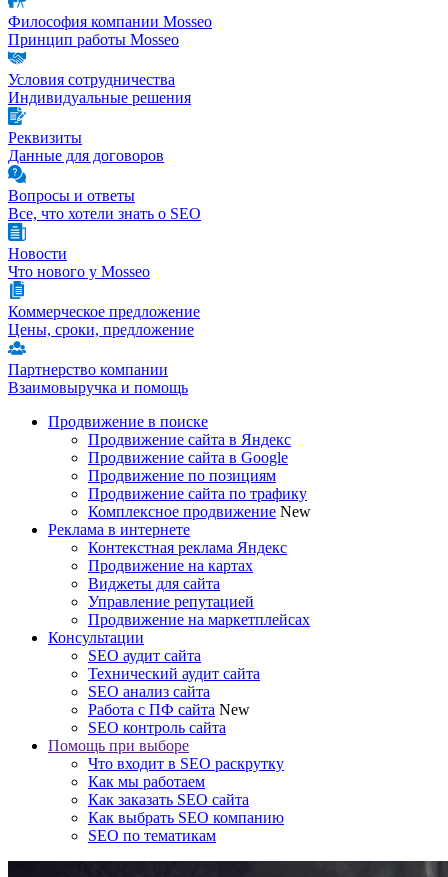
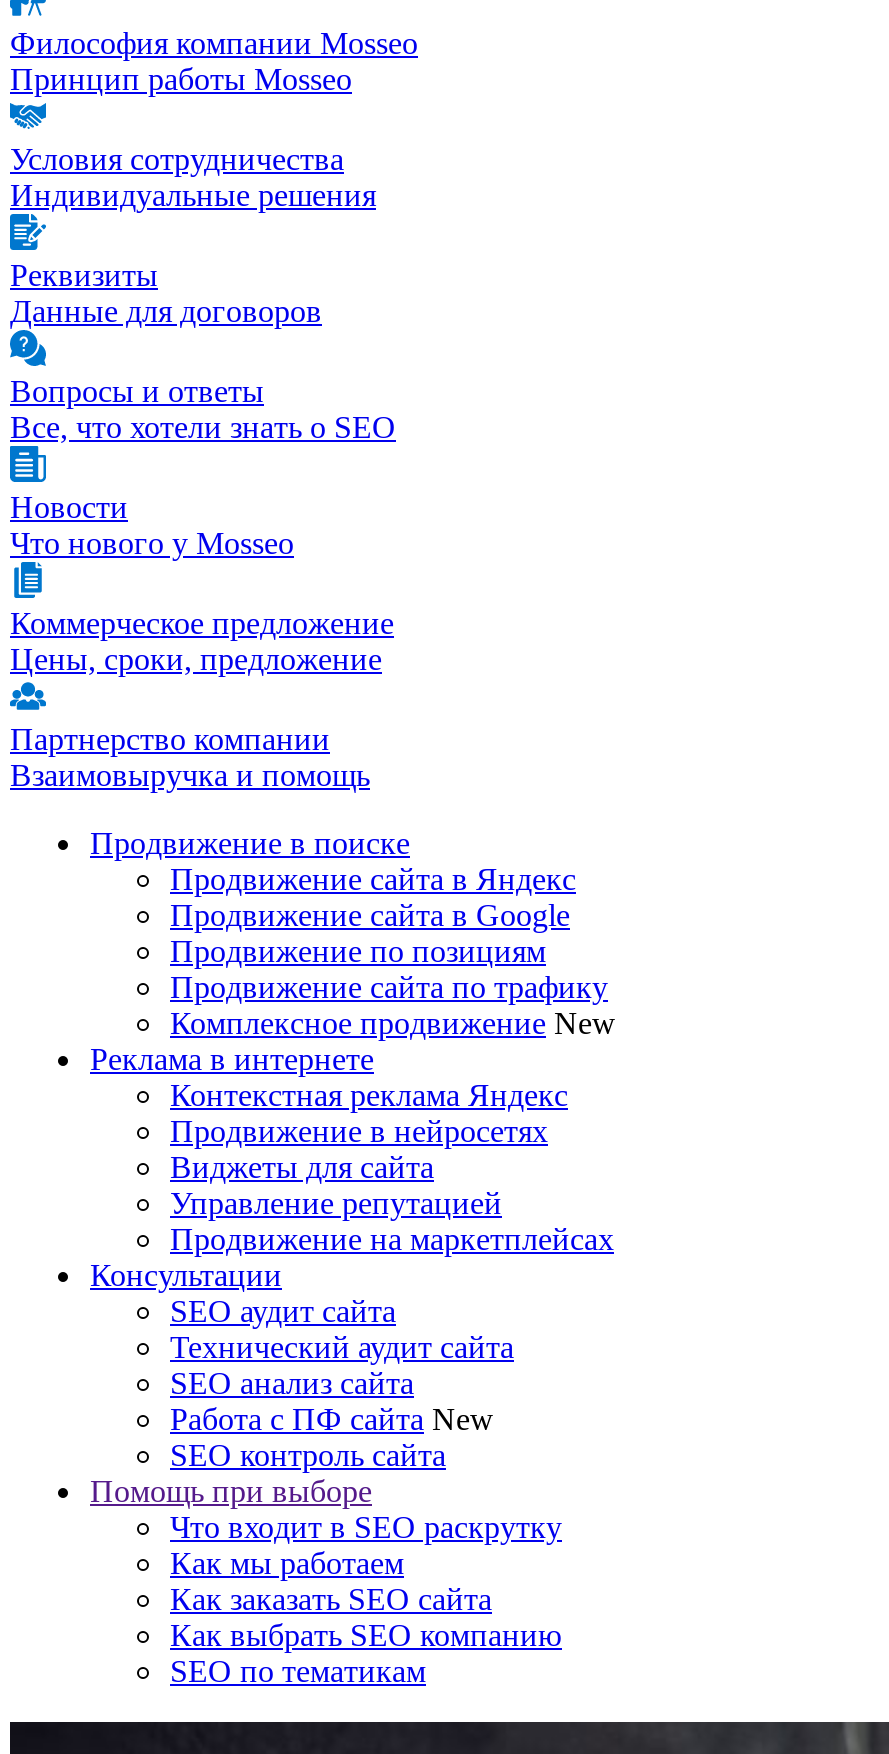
[88,557,253,574] Продвижение на картах -> [170,1114,548,1148] Продвижение в нейросетях

